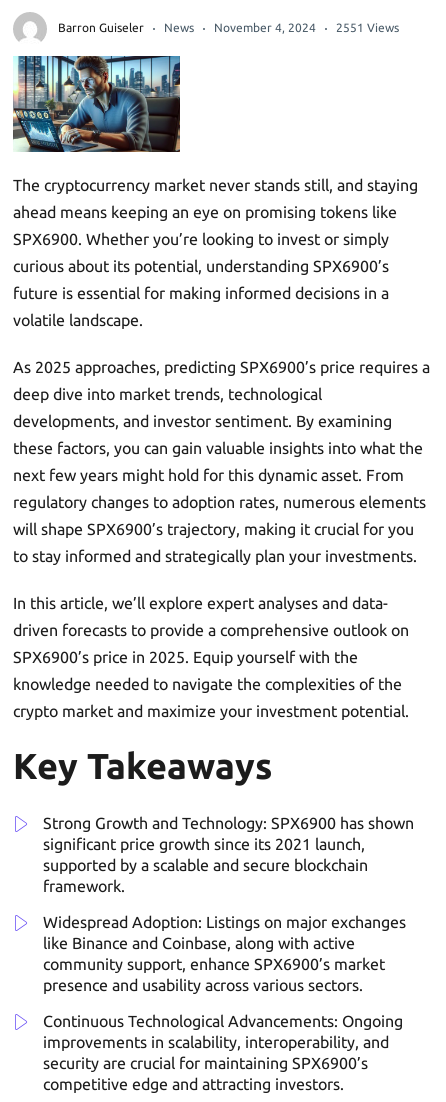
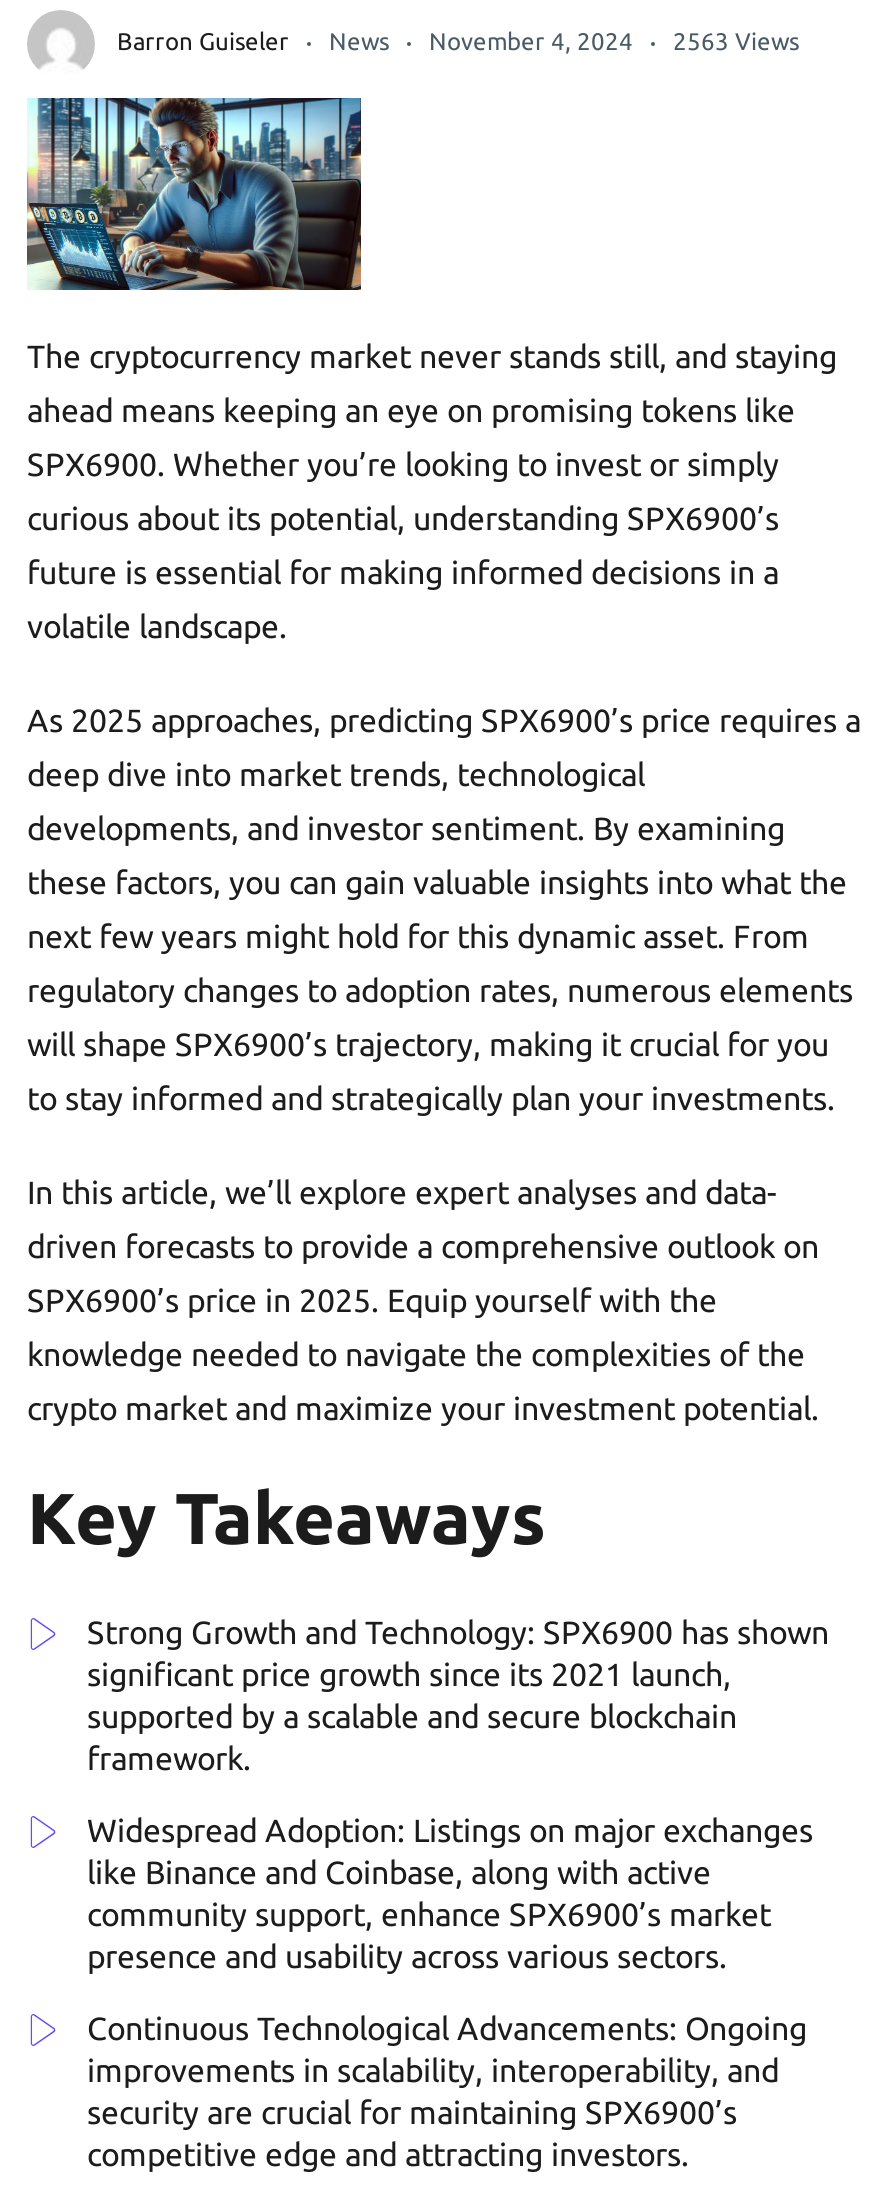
[58,21,399,34] Barron Guiseler News November 4, 2024 2551 Views -> [117,28,799,54] Barron Guiseler News November 4, 2024 2563 Views

